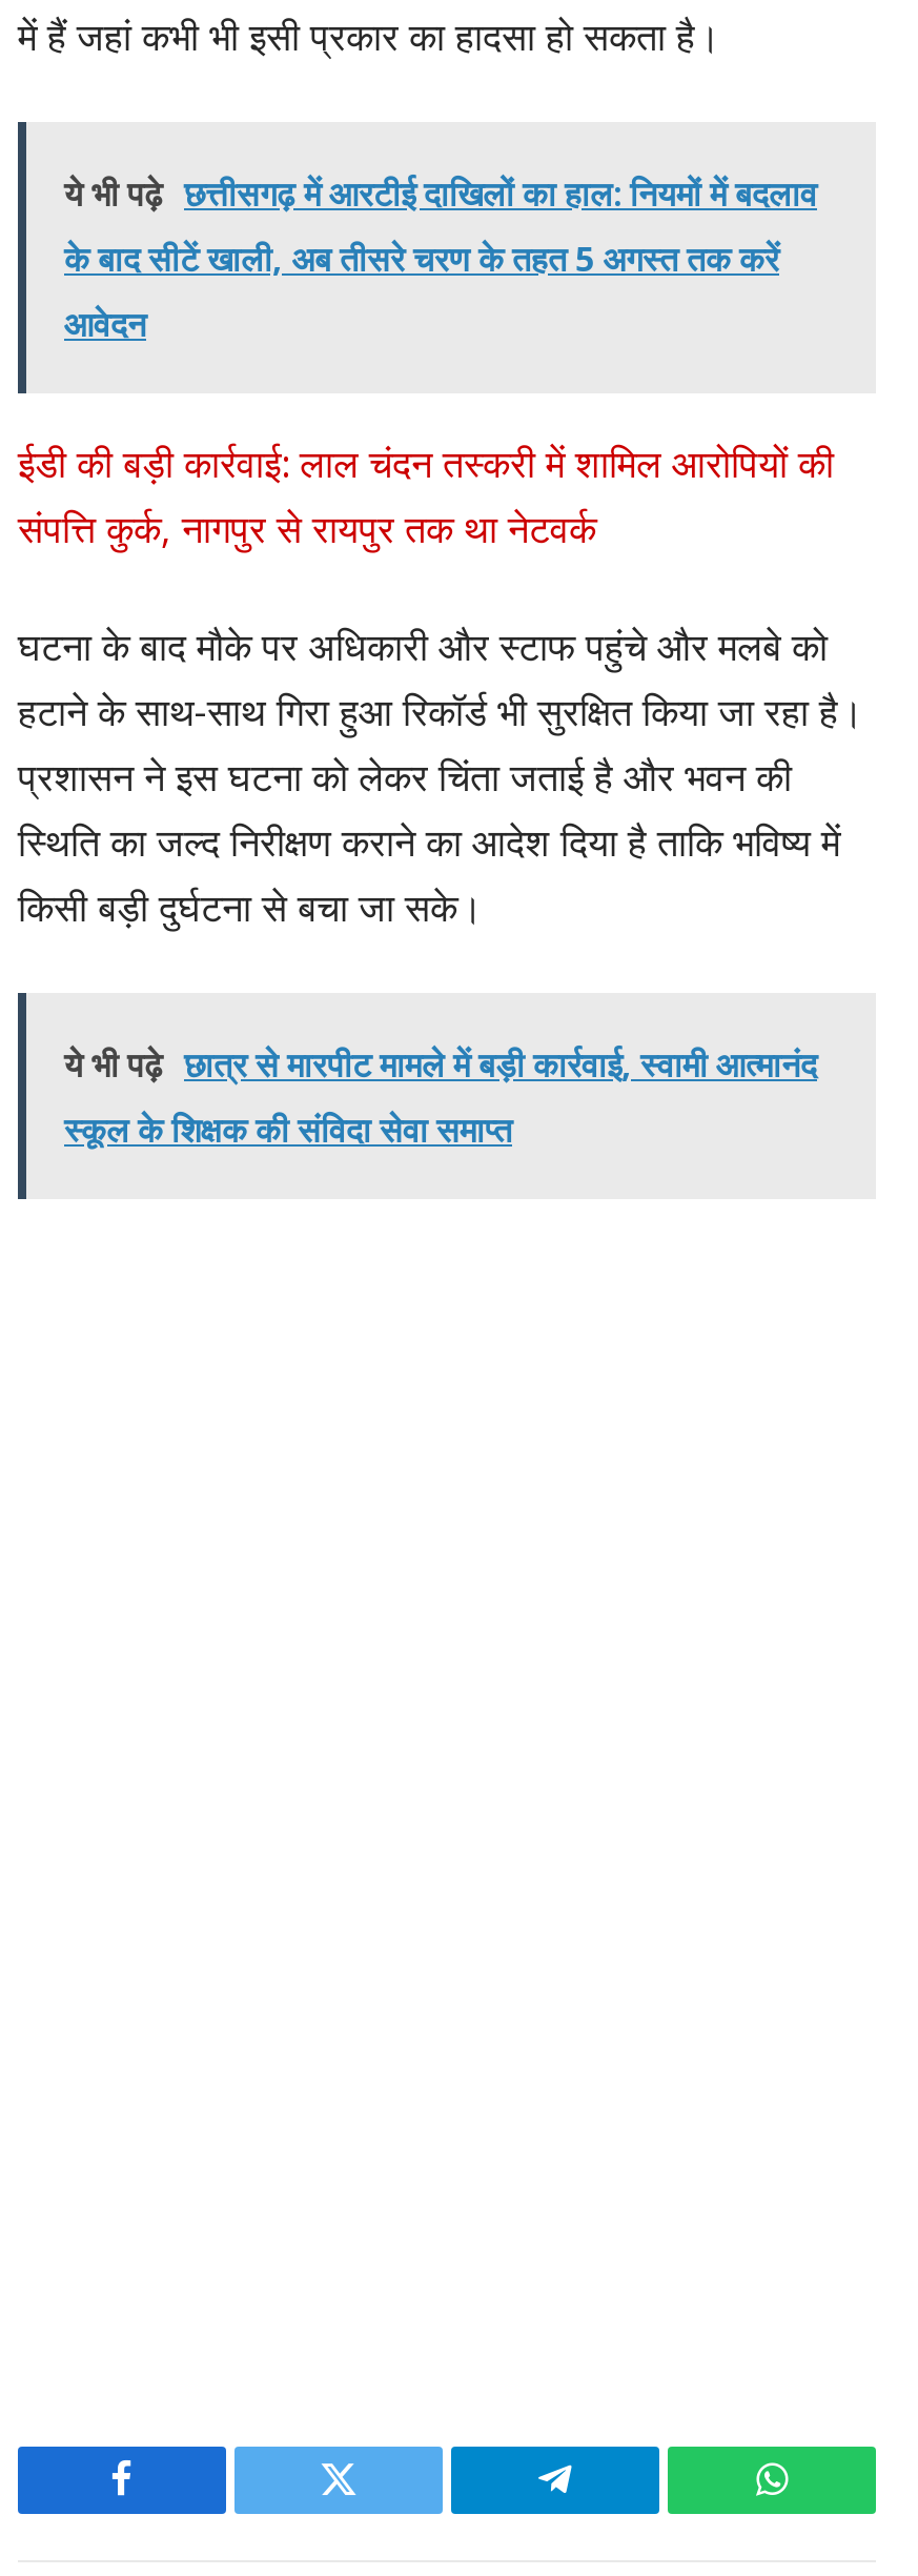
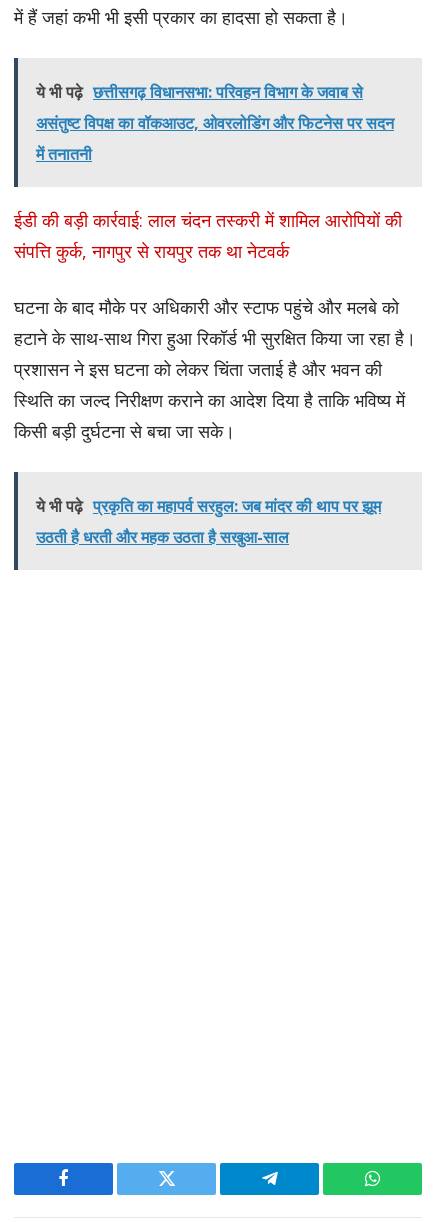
[64,170,817,347] ये भी पढ़े छत्तीसगढ़ में आरटीई दाखिलों का हाल: नियमों में बदलाव | के बाद सीटें खाली, अब तीसरे चरण के तहत 5 अगस्त तक करें | आवेदन -> [36,81,394,165] ये भी पढ़े छत्तीसगढ़ विधानसभा: परिवहन विभाग के जवाब से | असंतुष्ट विपक्ष का वॉकआउट, ओवरलोडिंग और फिटनेस पर सदन | में तनातनी
[64,1042,817,1153] ये भी पढ़े छात्र से मारपीट मामले में बड़ी कार्रवाई, स्वामी आत्मानंद | स्कूल के शिक्षक की संविदा सेवा समाप्त -> [36,495,381,548] ये भी पढ़े प्रकृति का महापर्व सरहुल: जब मांदर की थाप पर झूम | उठती है धरती और महक उठता है सखुआ-साल

